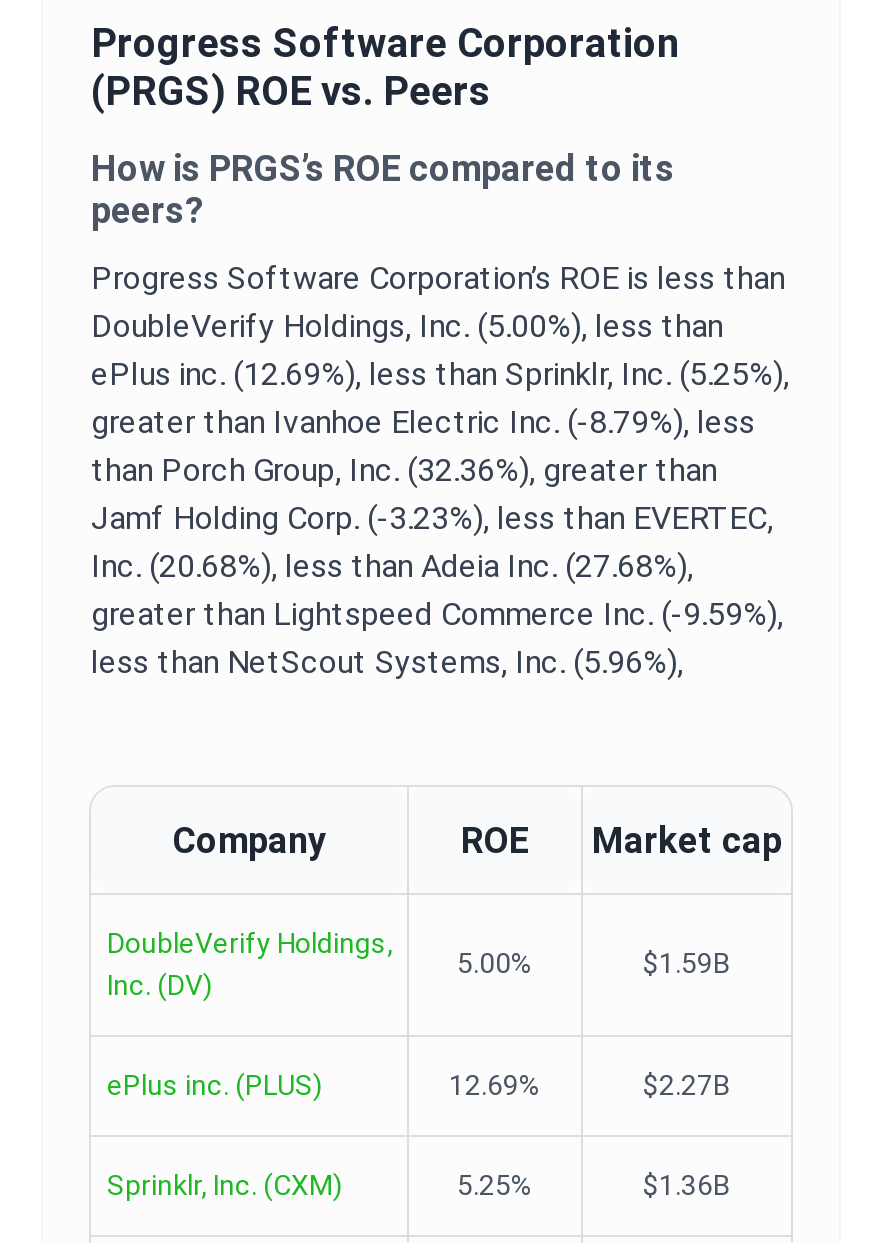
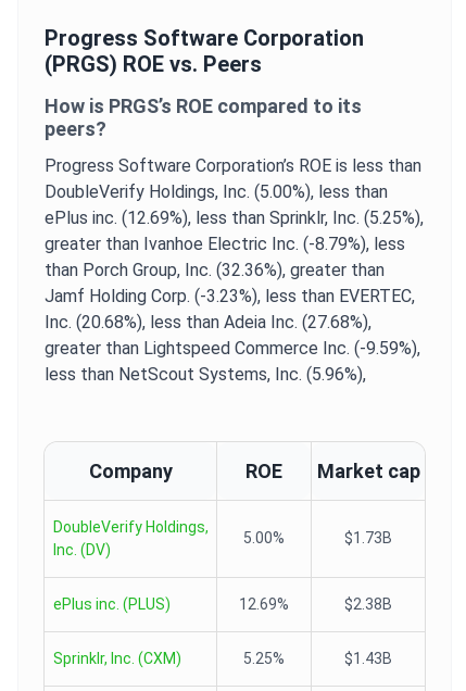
[643,947,731,979] $1.59B -> [344,529,392,546] $1.73B
[643,1069,731,1101] $2.27B -> [344,595,392,613] $2.38B
[643,1169,731,1201] $1.36B -> [344,650,392,667] $1.43B

